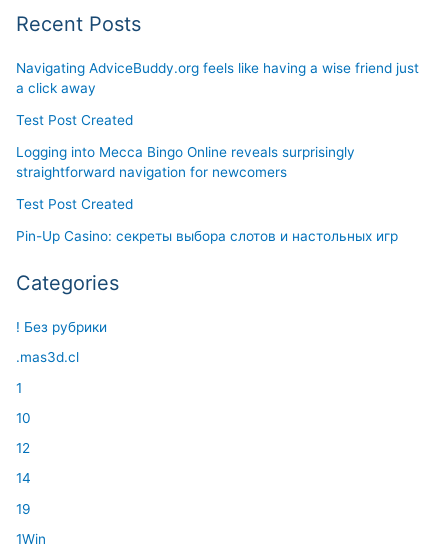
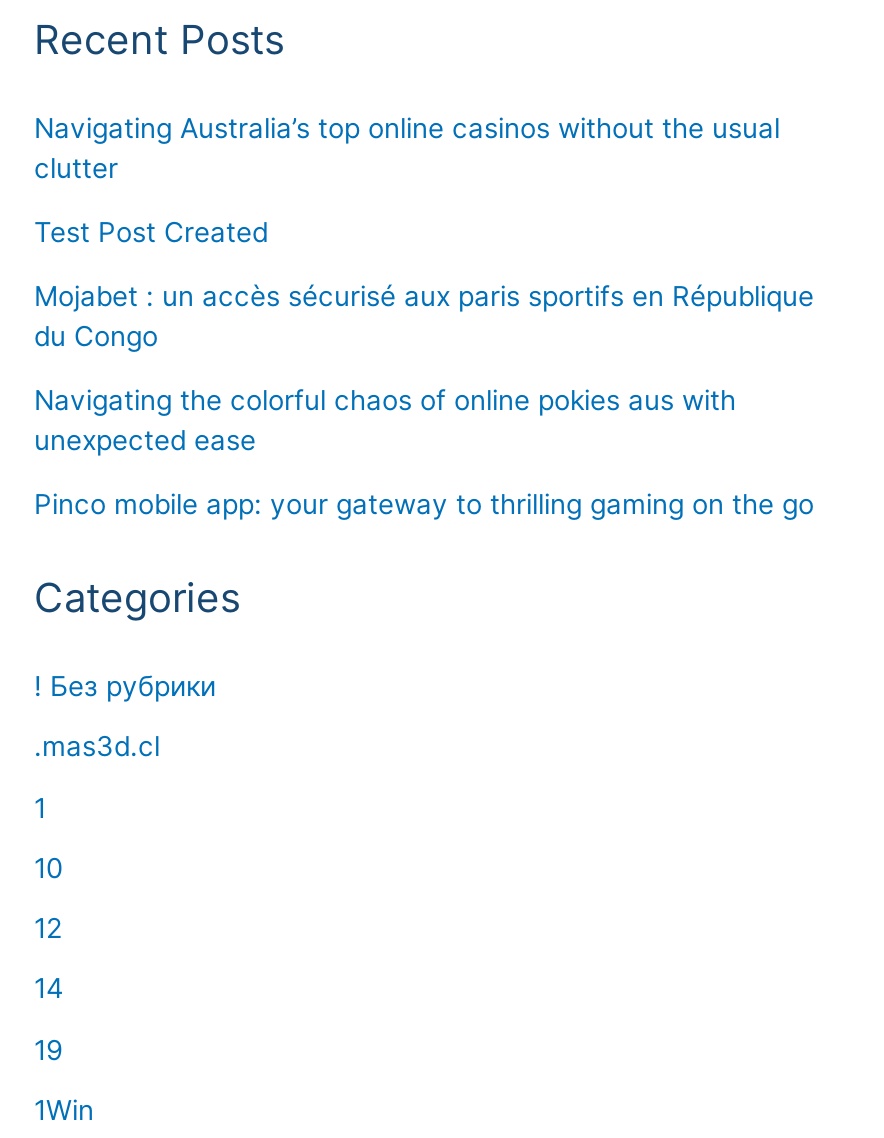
[16,60,419,96] Navigating AdviceBuddy.org feels like having a wise friend just | a click away -> [34,112,780,184] Navigating Australia’s top online casinos without the usual | clutter
[16,144,355,180] Logging into Mecca Bingo Online reveals surprisingly | straightforward navigation for newcomers -> [34,280,814,352] Mojabet : un accès sécurisé aux paris sportifs en République | du Congo
[16,196,133,212] Test Post Created -> [34,384,736,456] Navigating the colorful chaos of online pokies aus with | unexpected ease
[16,228,398,244] Pin-Up Casino: секреты выбора слотов и настольных игр -> [34,488,814,520] Pinco mobile app: your gateway to thrilling gaming on the go

